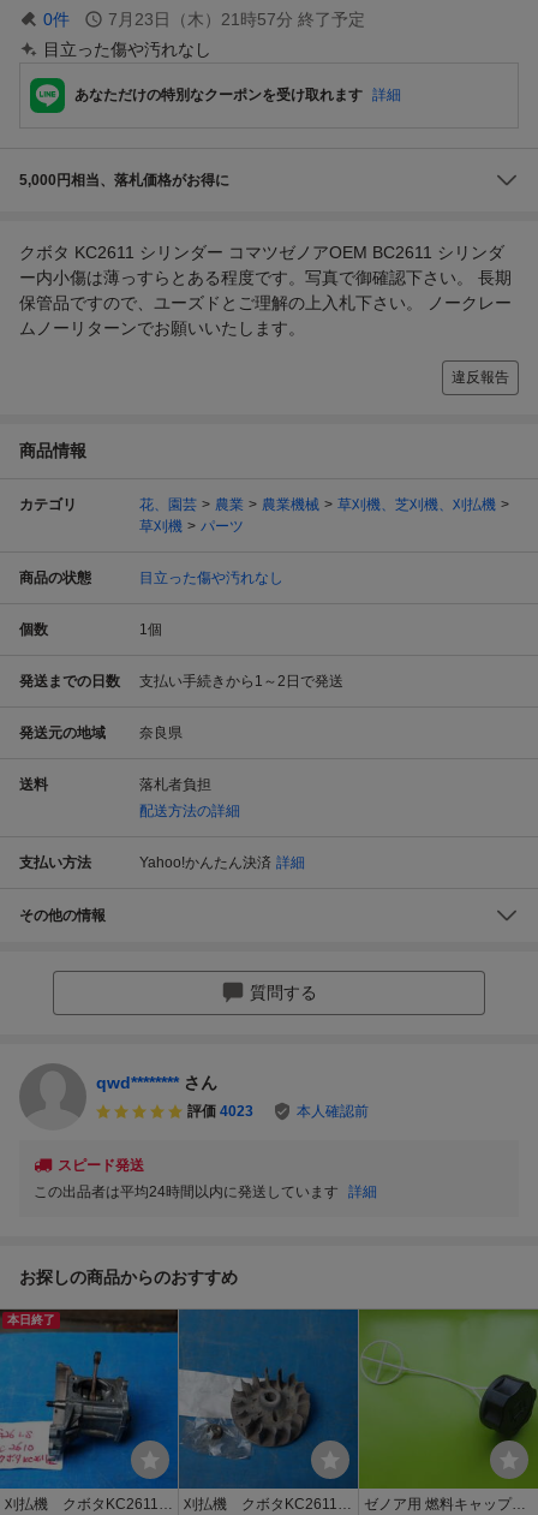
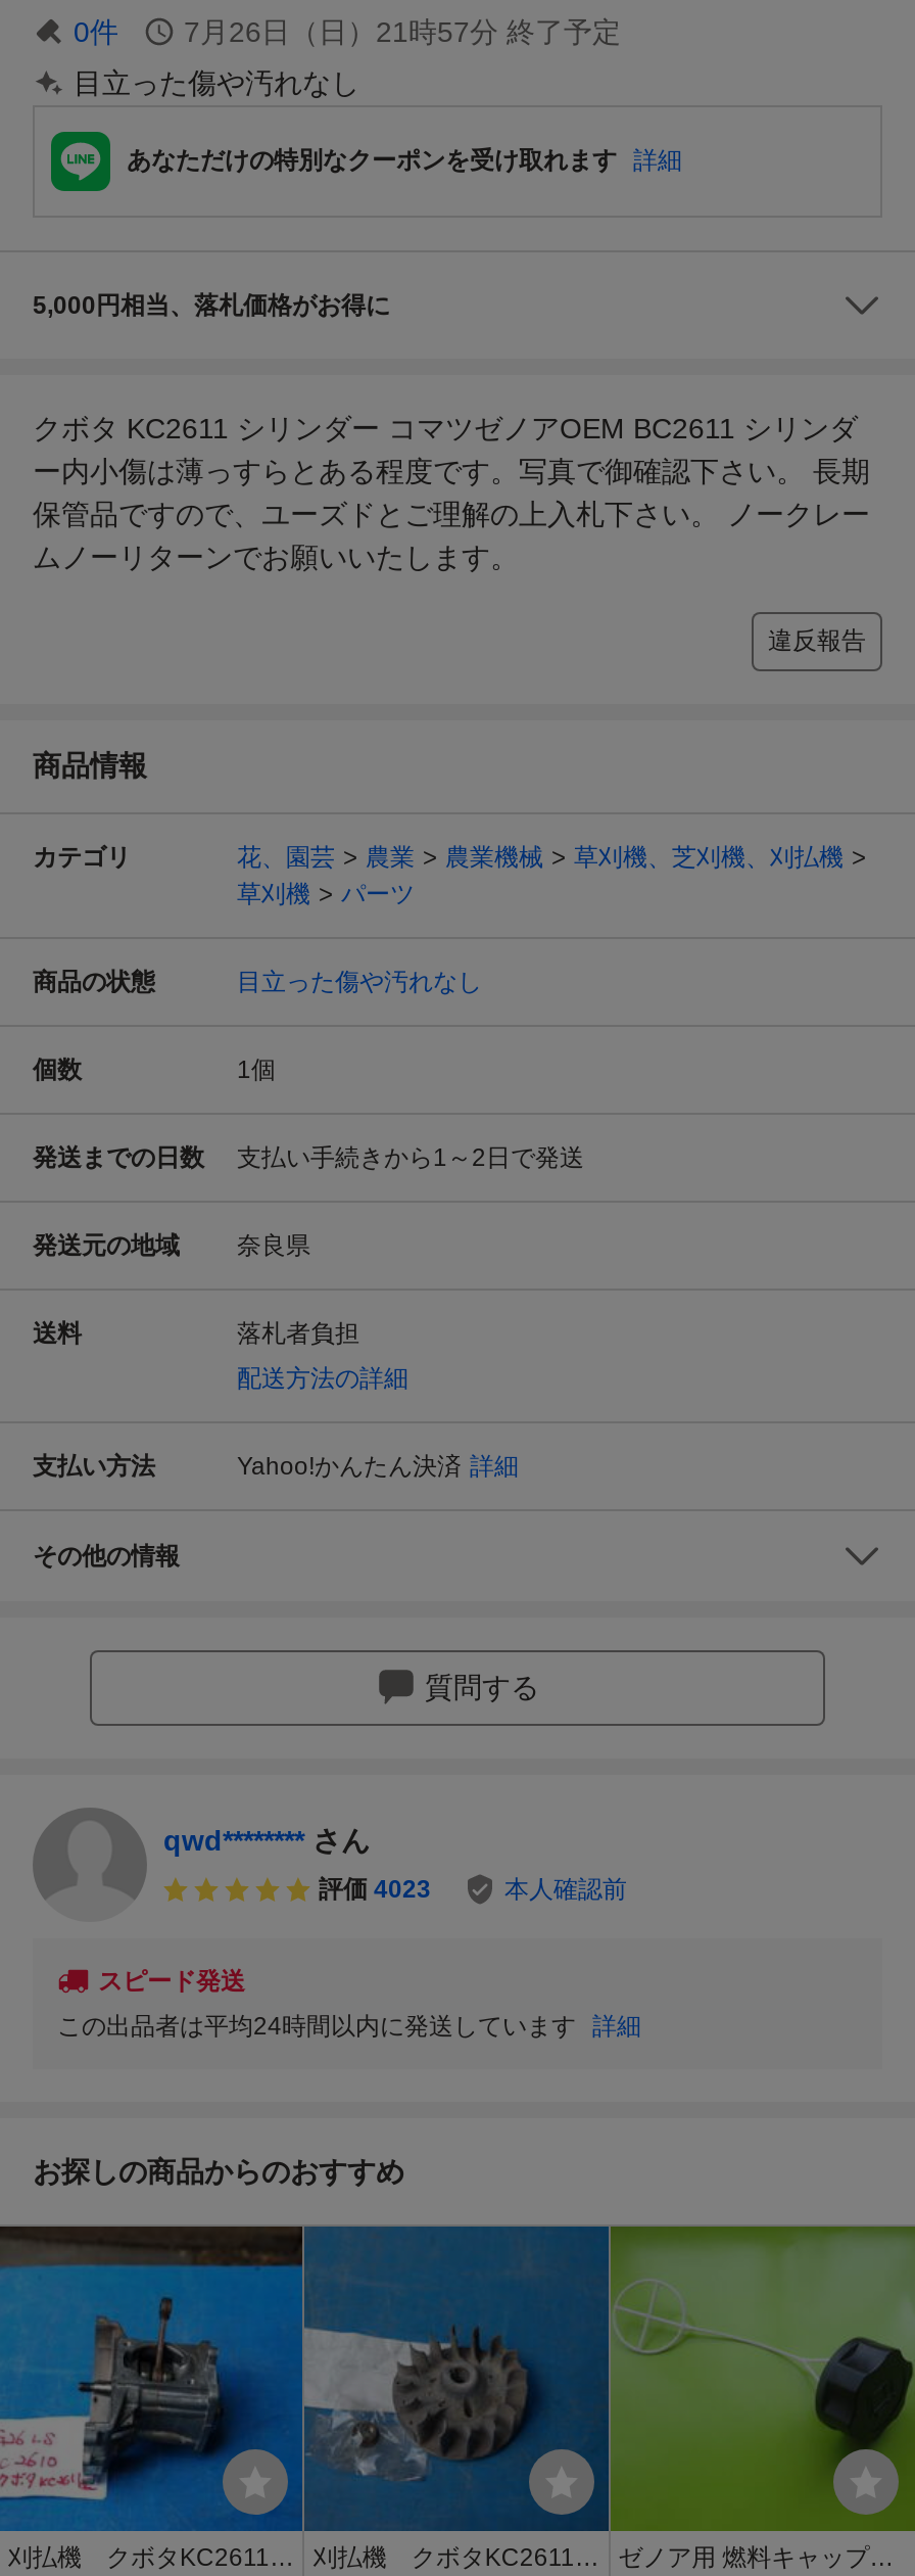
[108,9,365,29] 7月23日（木）21時57分 終了予定 -> [184,15,621,48] 7月26日（日）21時57分 終了予定
[7,1313,55,1326] 本日終了 -> none

